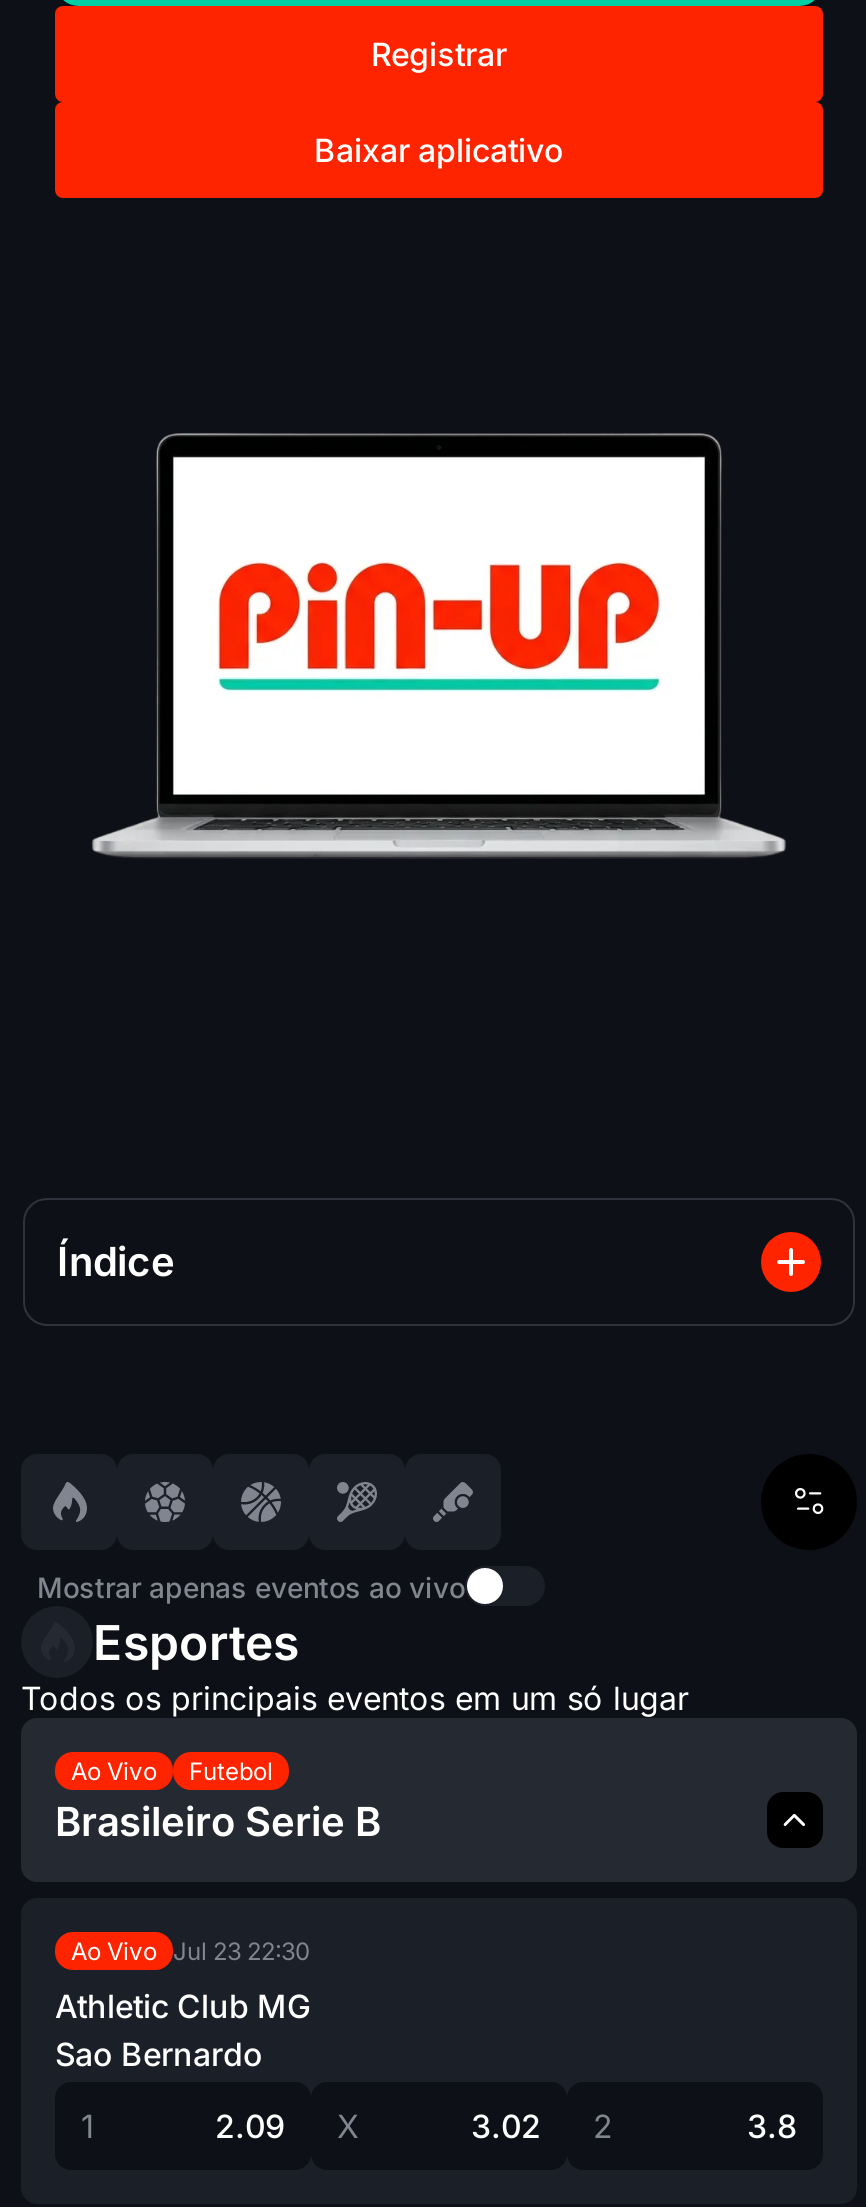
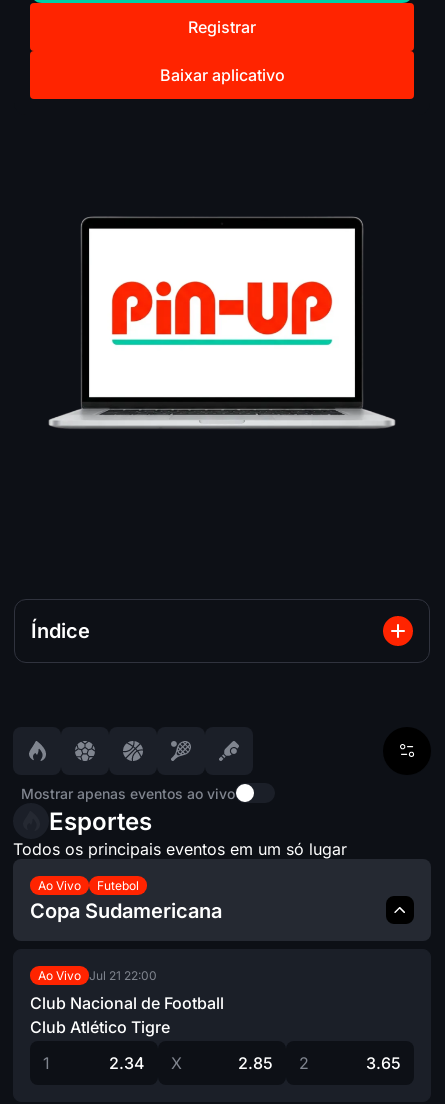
[55,1798,381,1846] Brasileiro Serie B -> [30,899,222,923] Copa Sudamericana
[71,1935,311,1966] Ao Vivo Jul 23 22:30 -> [38,967,157,983] Ao Vivo Jul 21 22:00
[55,1986,311,2074] Athletic Club MG | Sao Bernardo -> [30,993,224,1037] Club Nacional de Football | Club Atlético Tigre
[215,2106,359,2146] 2.09 X -> [109,1053,182,1073] 2.34 X
[471,2106,613,2146] 3.02 2 -> [238,1053,309,1073] 2.85 2
[747,2106,797,2146] 3.8 -> [366,1053,401,1073] 3.65

